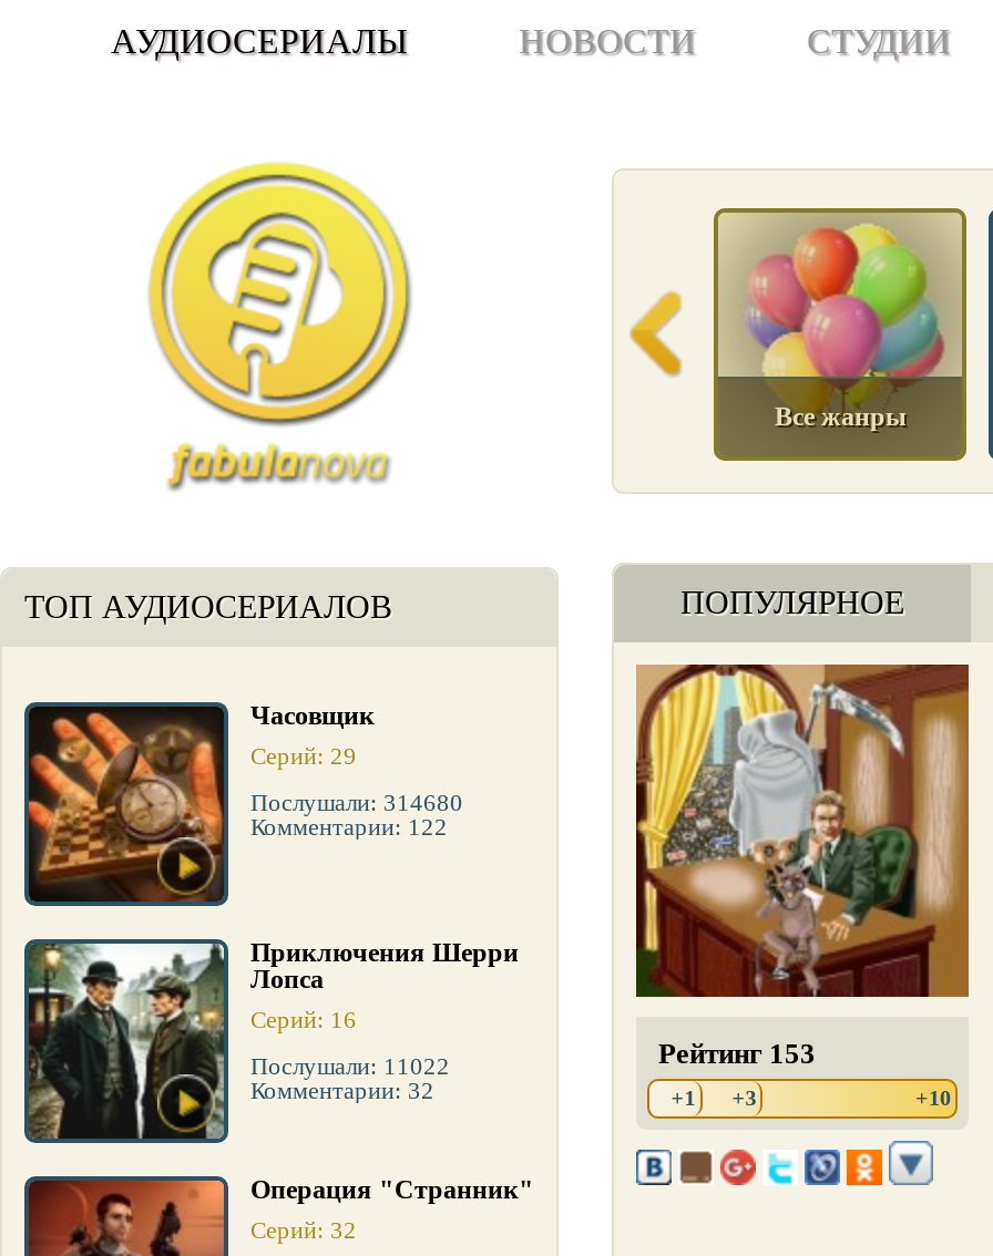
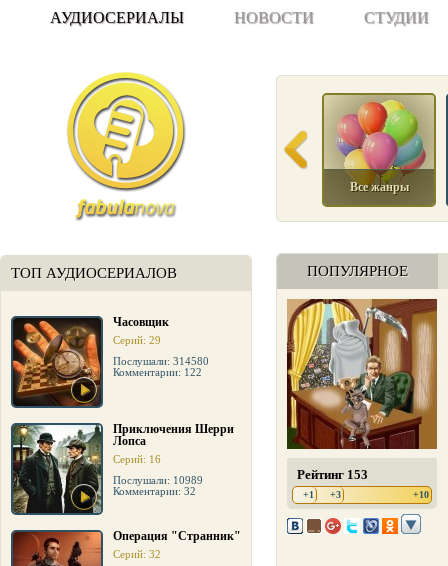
[250,789,463,815] Послушали: 314680 -> [113,355,209,367] Послушали: 314580
[250,1052,450,1079] Послушали: 11022 -> [113,474,203,486] Послушали: 10989

